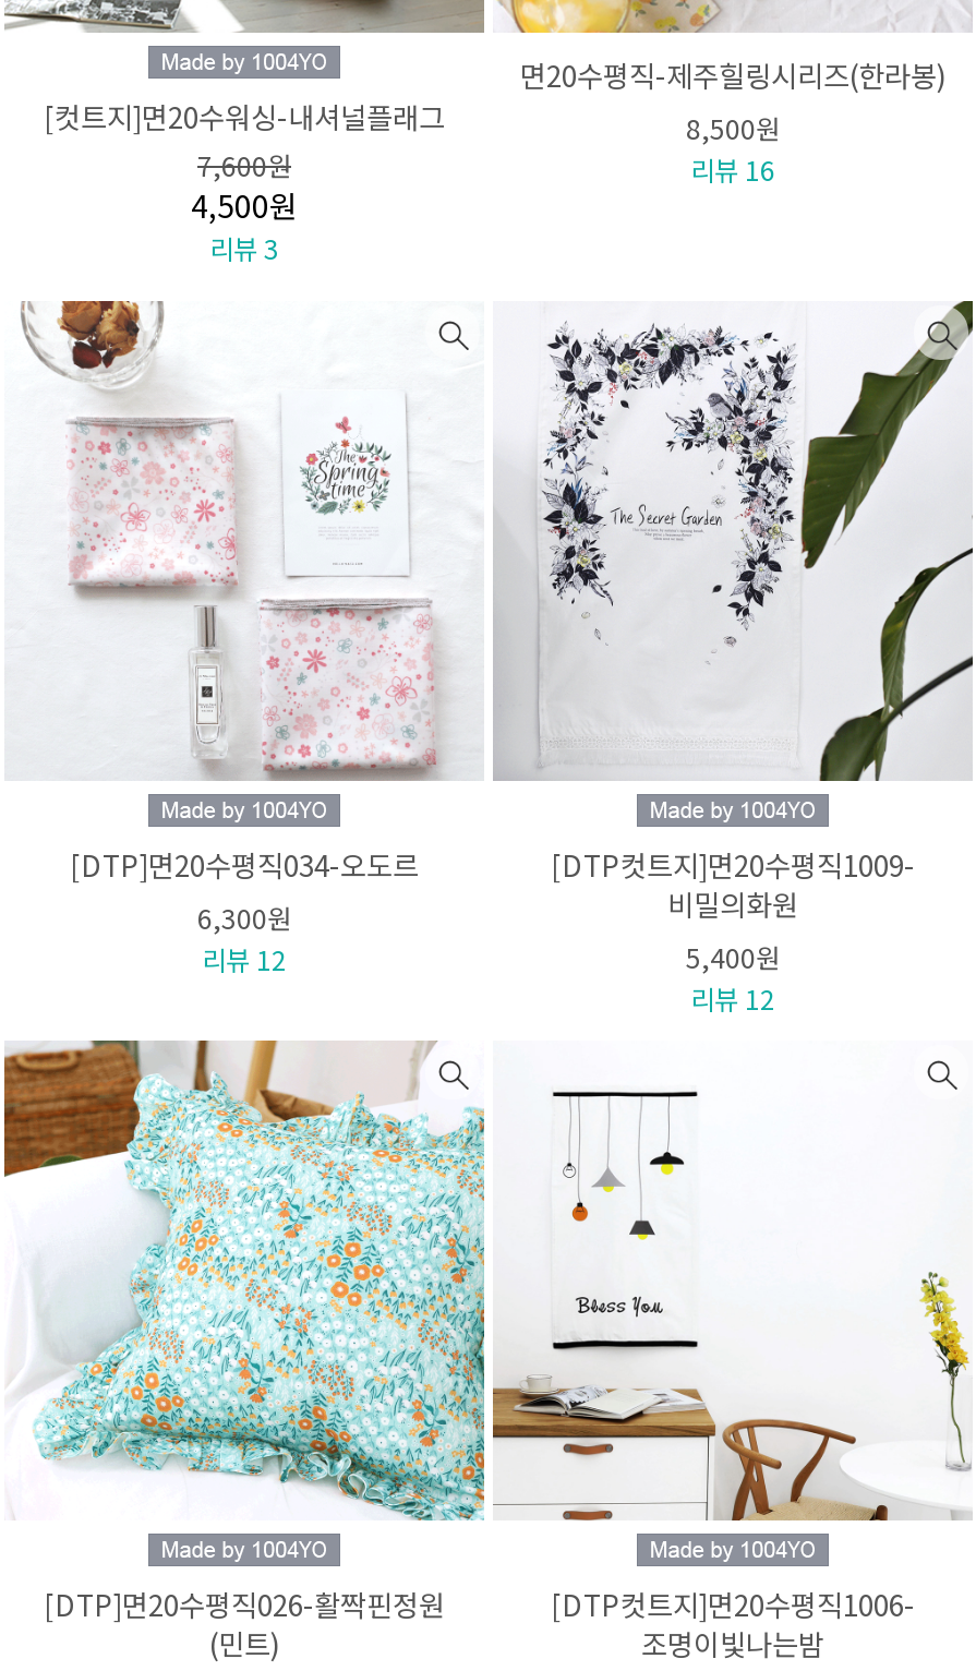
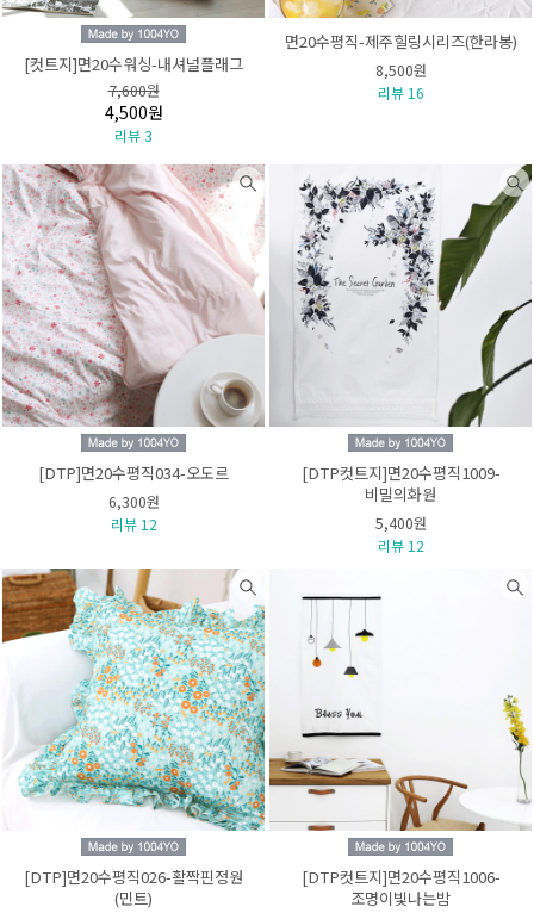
[7,299,484,781] [image] -> [4,163,266,428] [image]

